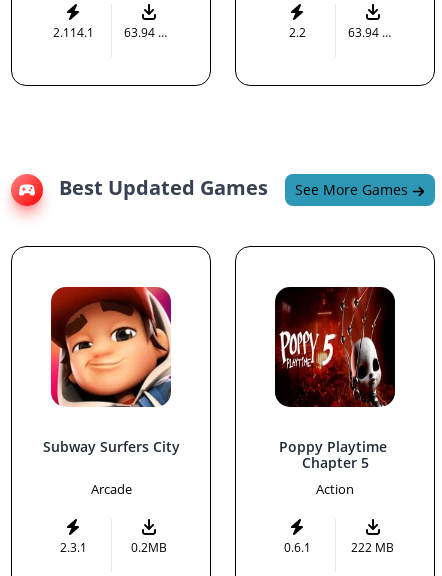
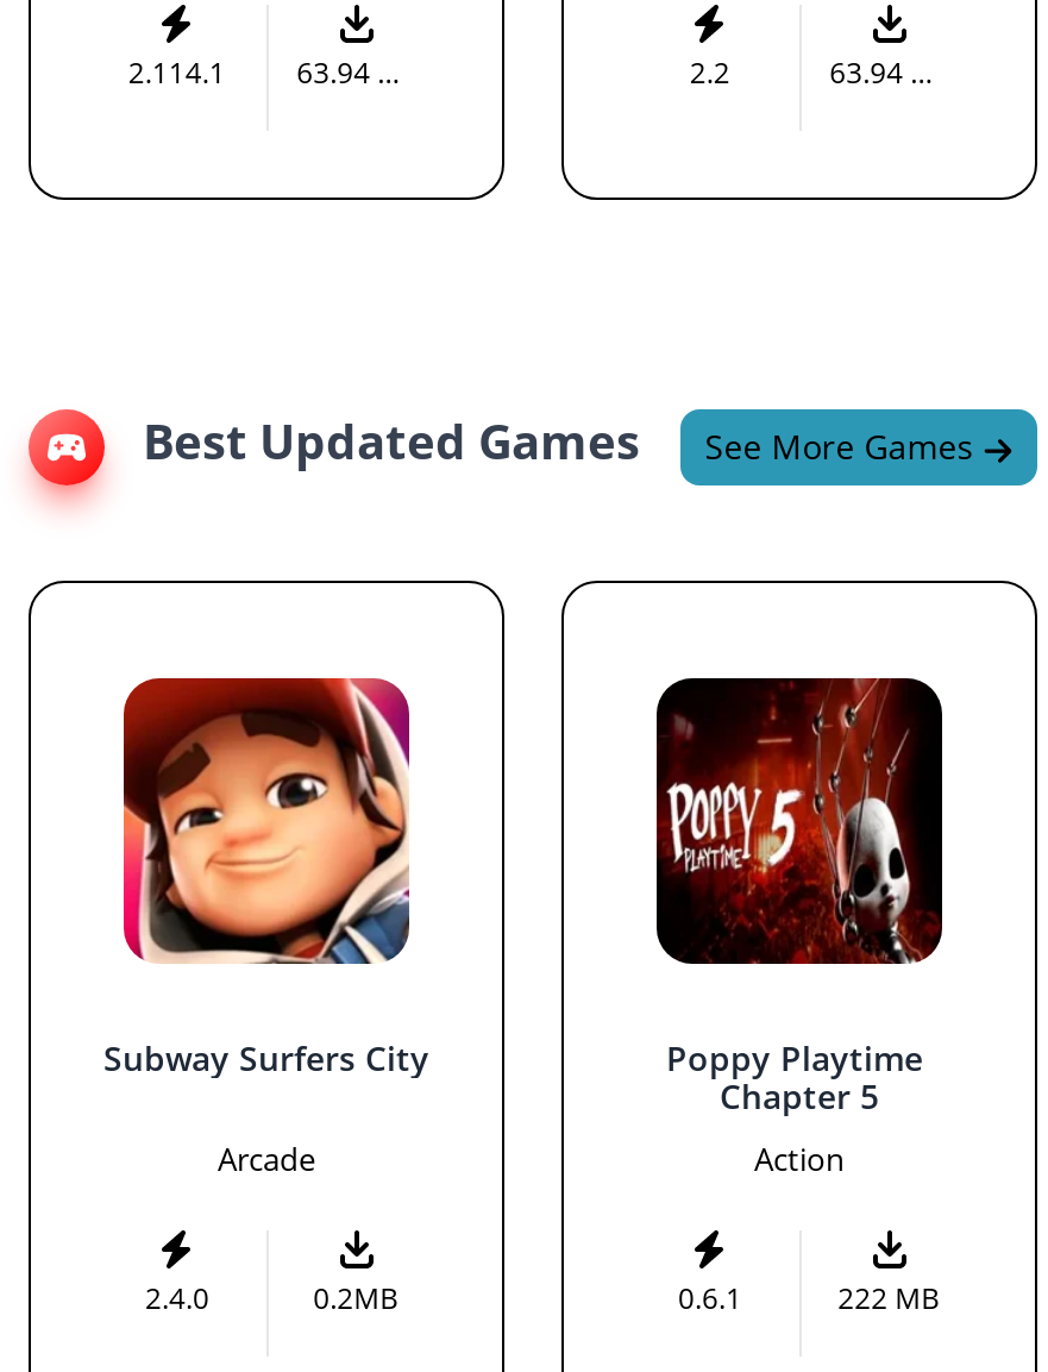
[60,539,87,556] 2.3.1 -> [145,1279,209,1319] 2.4.0

